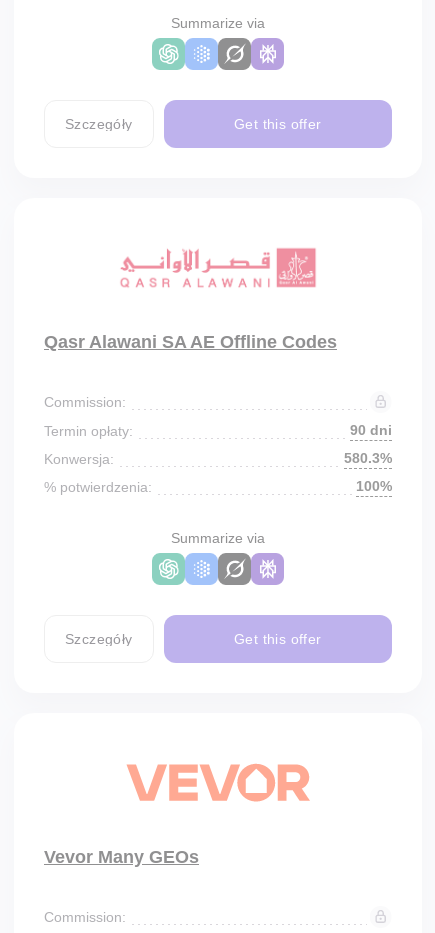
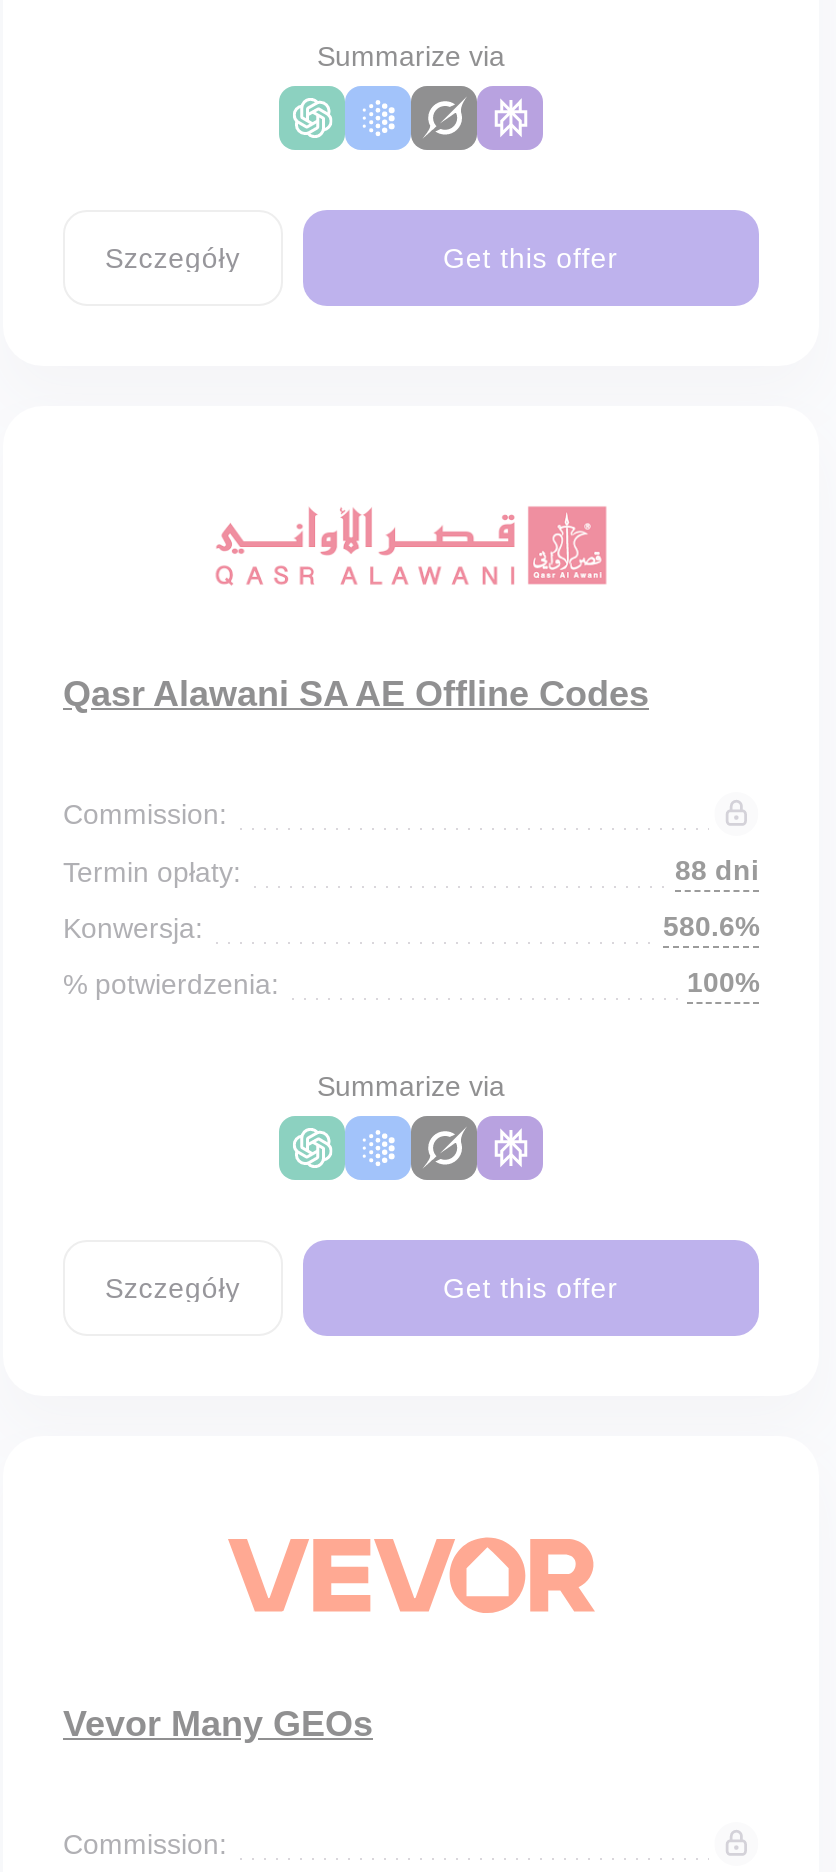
[350,422,392,438] 90 dni -> [675,854,759,886] 88 dni
[344,450,392,466] 580.3% -> [663,910,759,942] 580.6%

